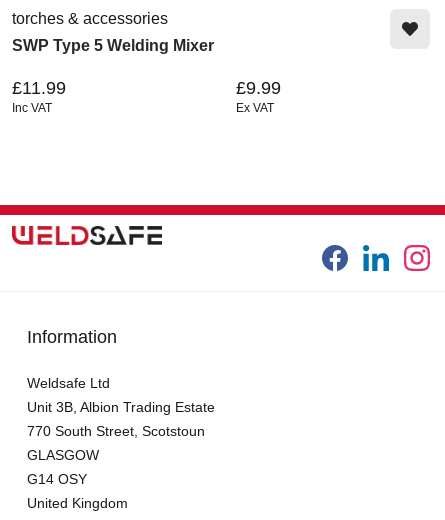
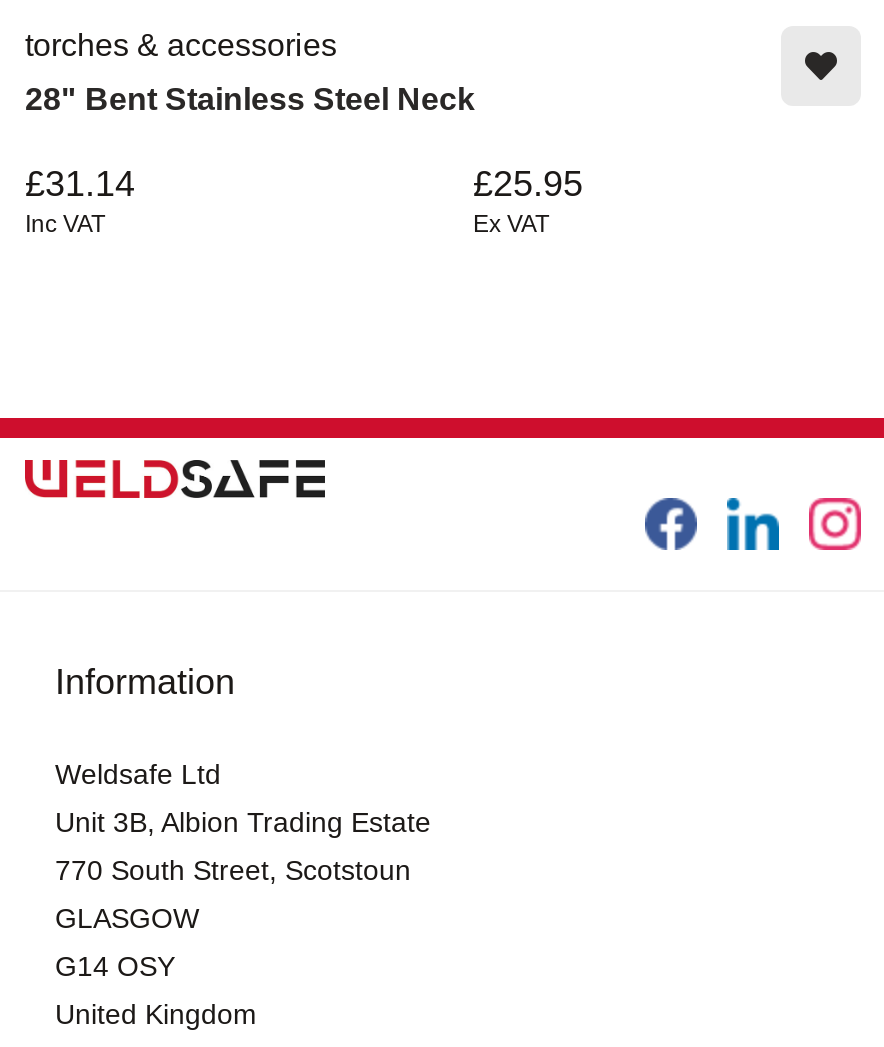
[12,36,214,53] SWP Type 5 Welding Mixer -> [25,81,475,115] 28" Bent Stainless Steel Neck
[12,77,66,97] £11.99 -> [25,163,135,203] £31.14
[236,77,281,97] £9.99 -> [473,163,583,203] £25.95

